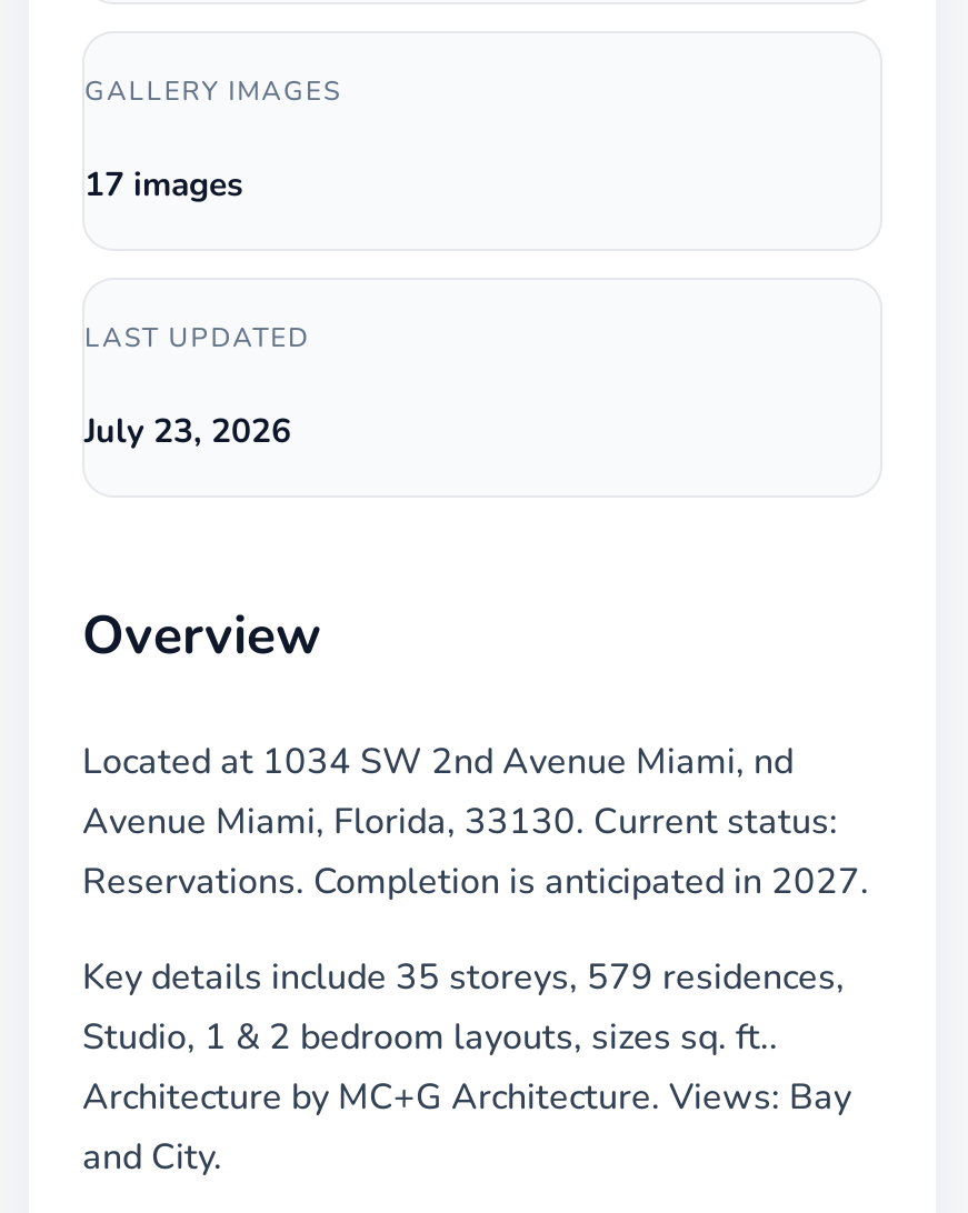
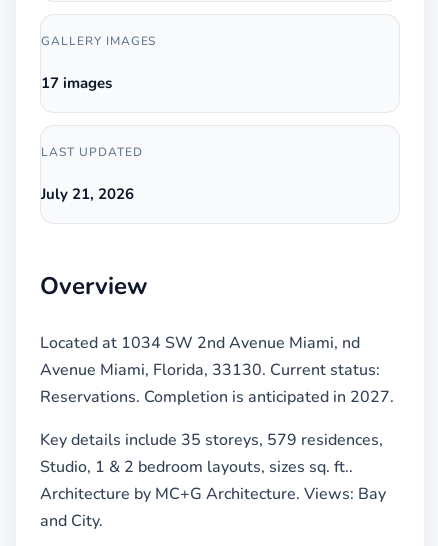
[84,409,291,453] July 23, 2026 -> [41,184,134,204] July 21, 2026

